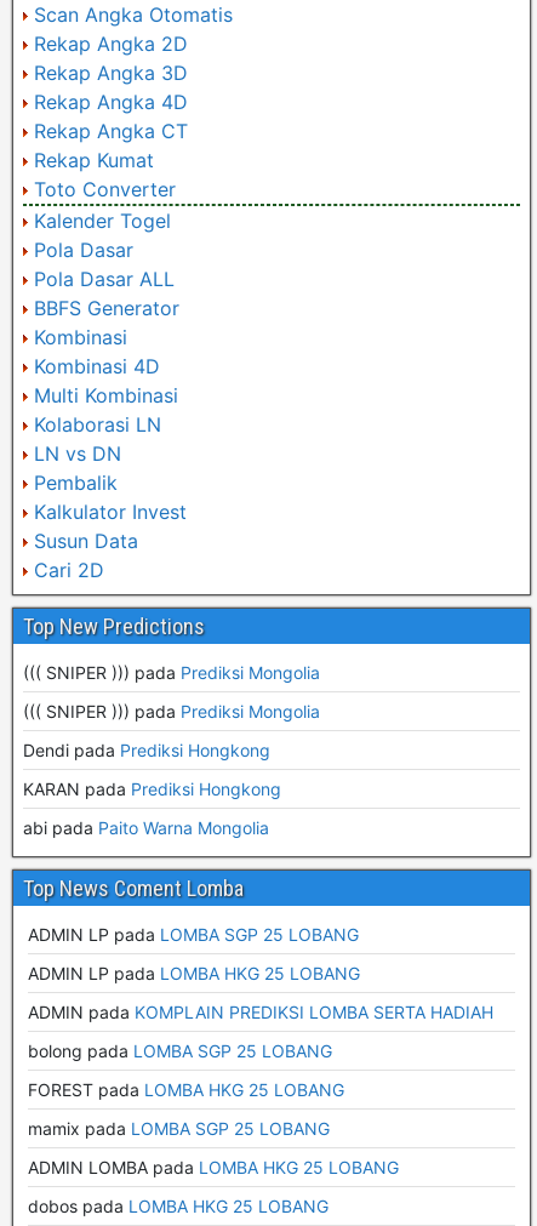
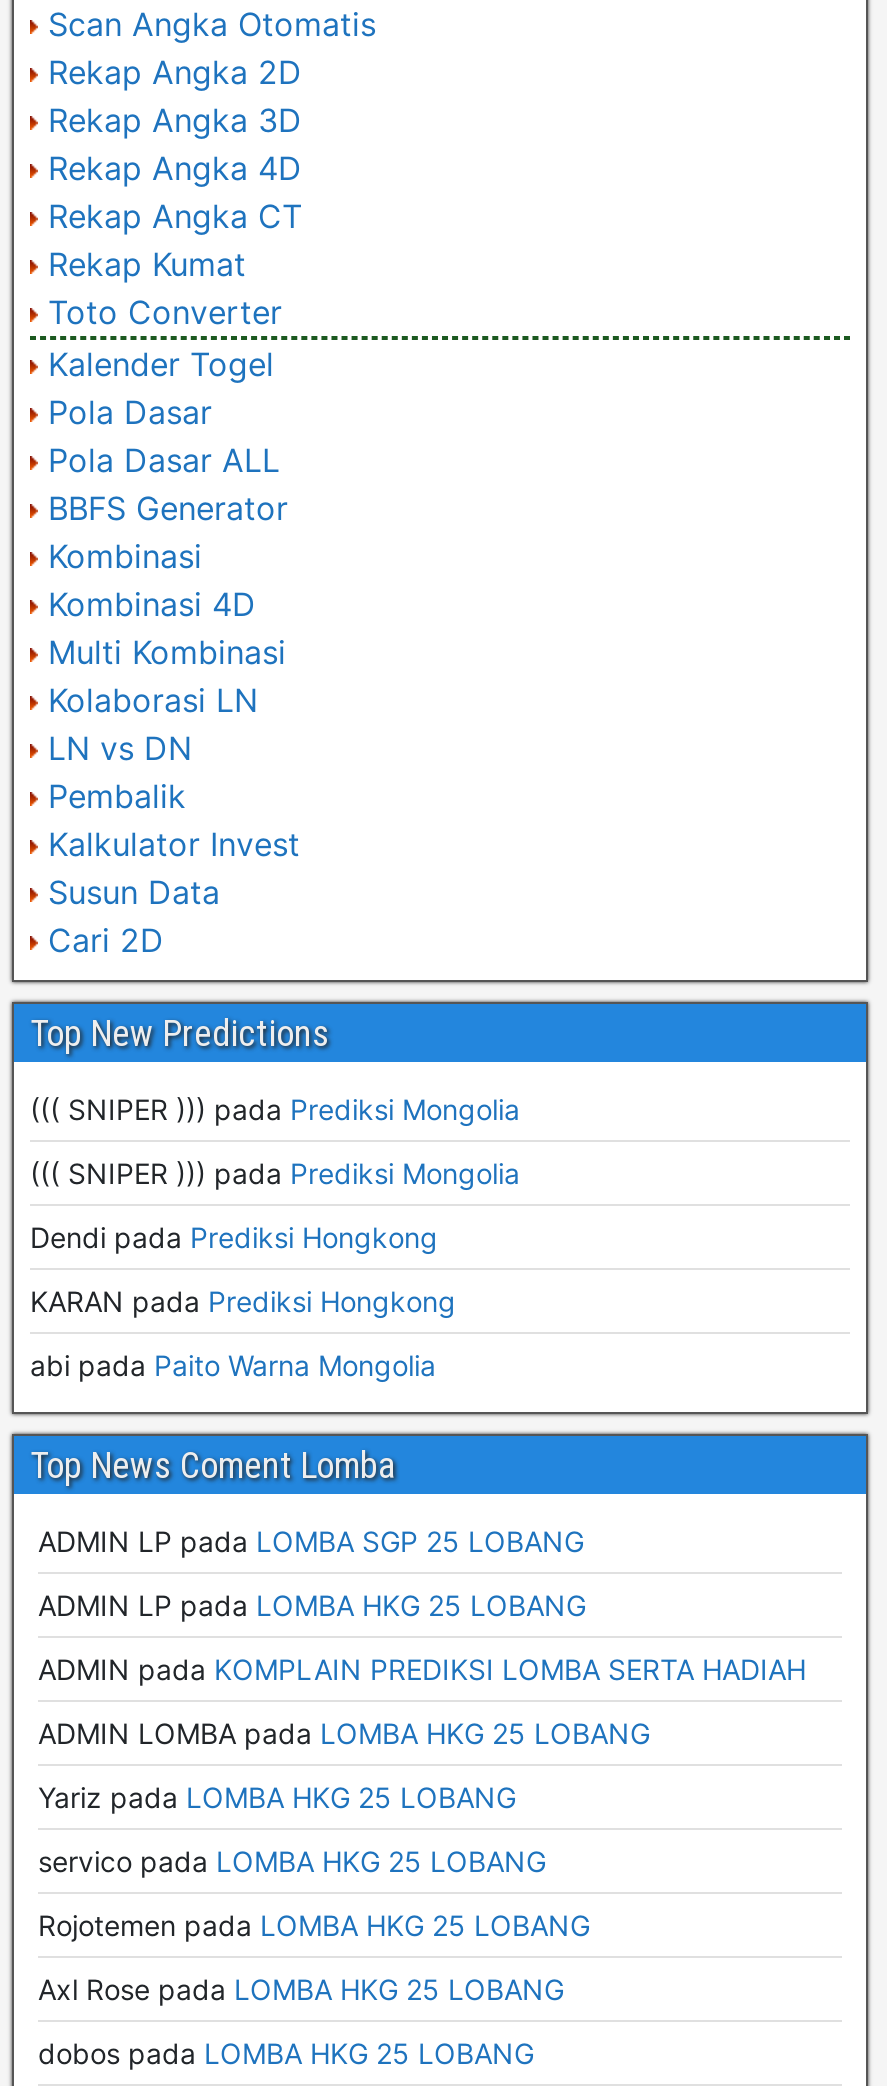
[28,1040,344,1139] bolong pada LOMBA SGP 25 LOBANG | FOREST pada LOMBA HKG 25 LOBANG | mamix pada LOMBA SGP 25 LOBANG -> none
moved [28,1157,399,1177] -> [38,1716,650,1750]: ADMIN LOMBA pada LOMBA HKG 25 LOBANG
none -> [38,1780,590,2006] Yariz pada LOMBA HKG 25 LOBANG | servico pada LOMBA HKG 25 LOBANG | Rojotemen pada LOMBA HKG 25 LOBANG | Axl Rose pada LOMBA HKG 25 LOBANG

